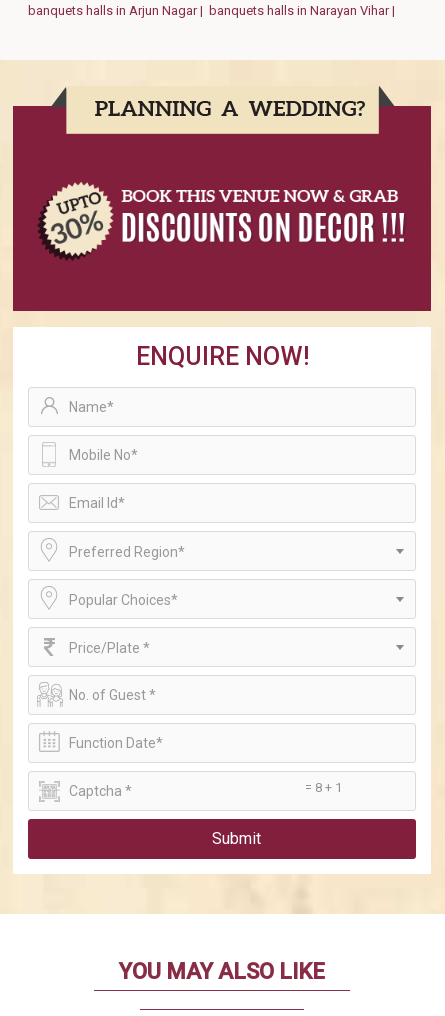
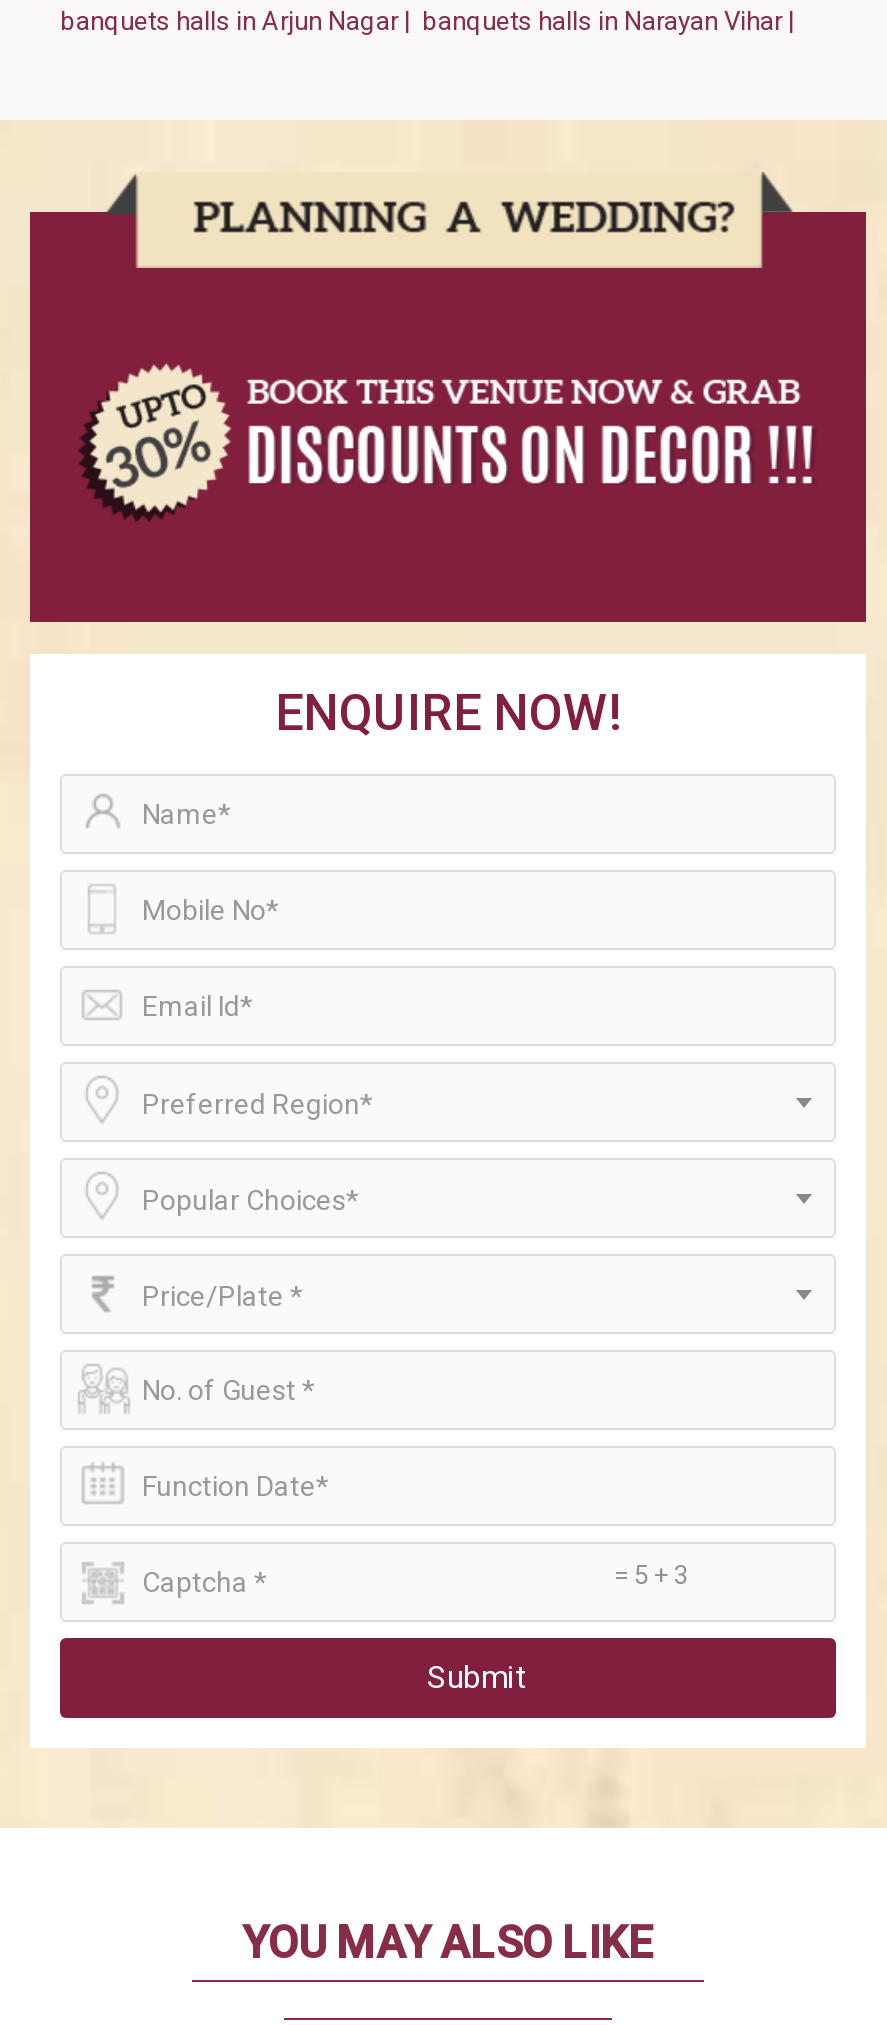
[305,780,342,795] = 8 + 1 -> [614,1560,688,1590] = 5 + 3

